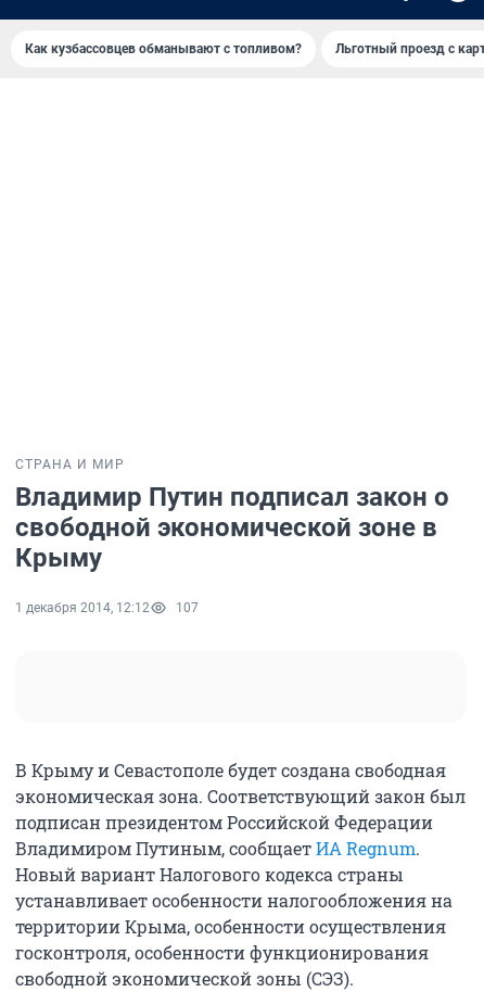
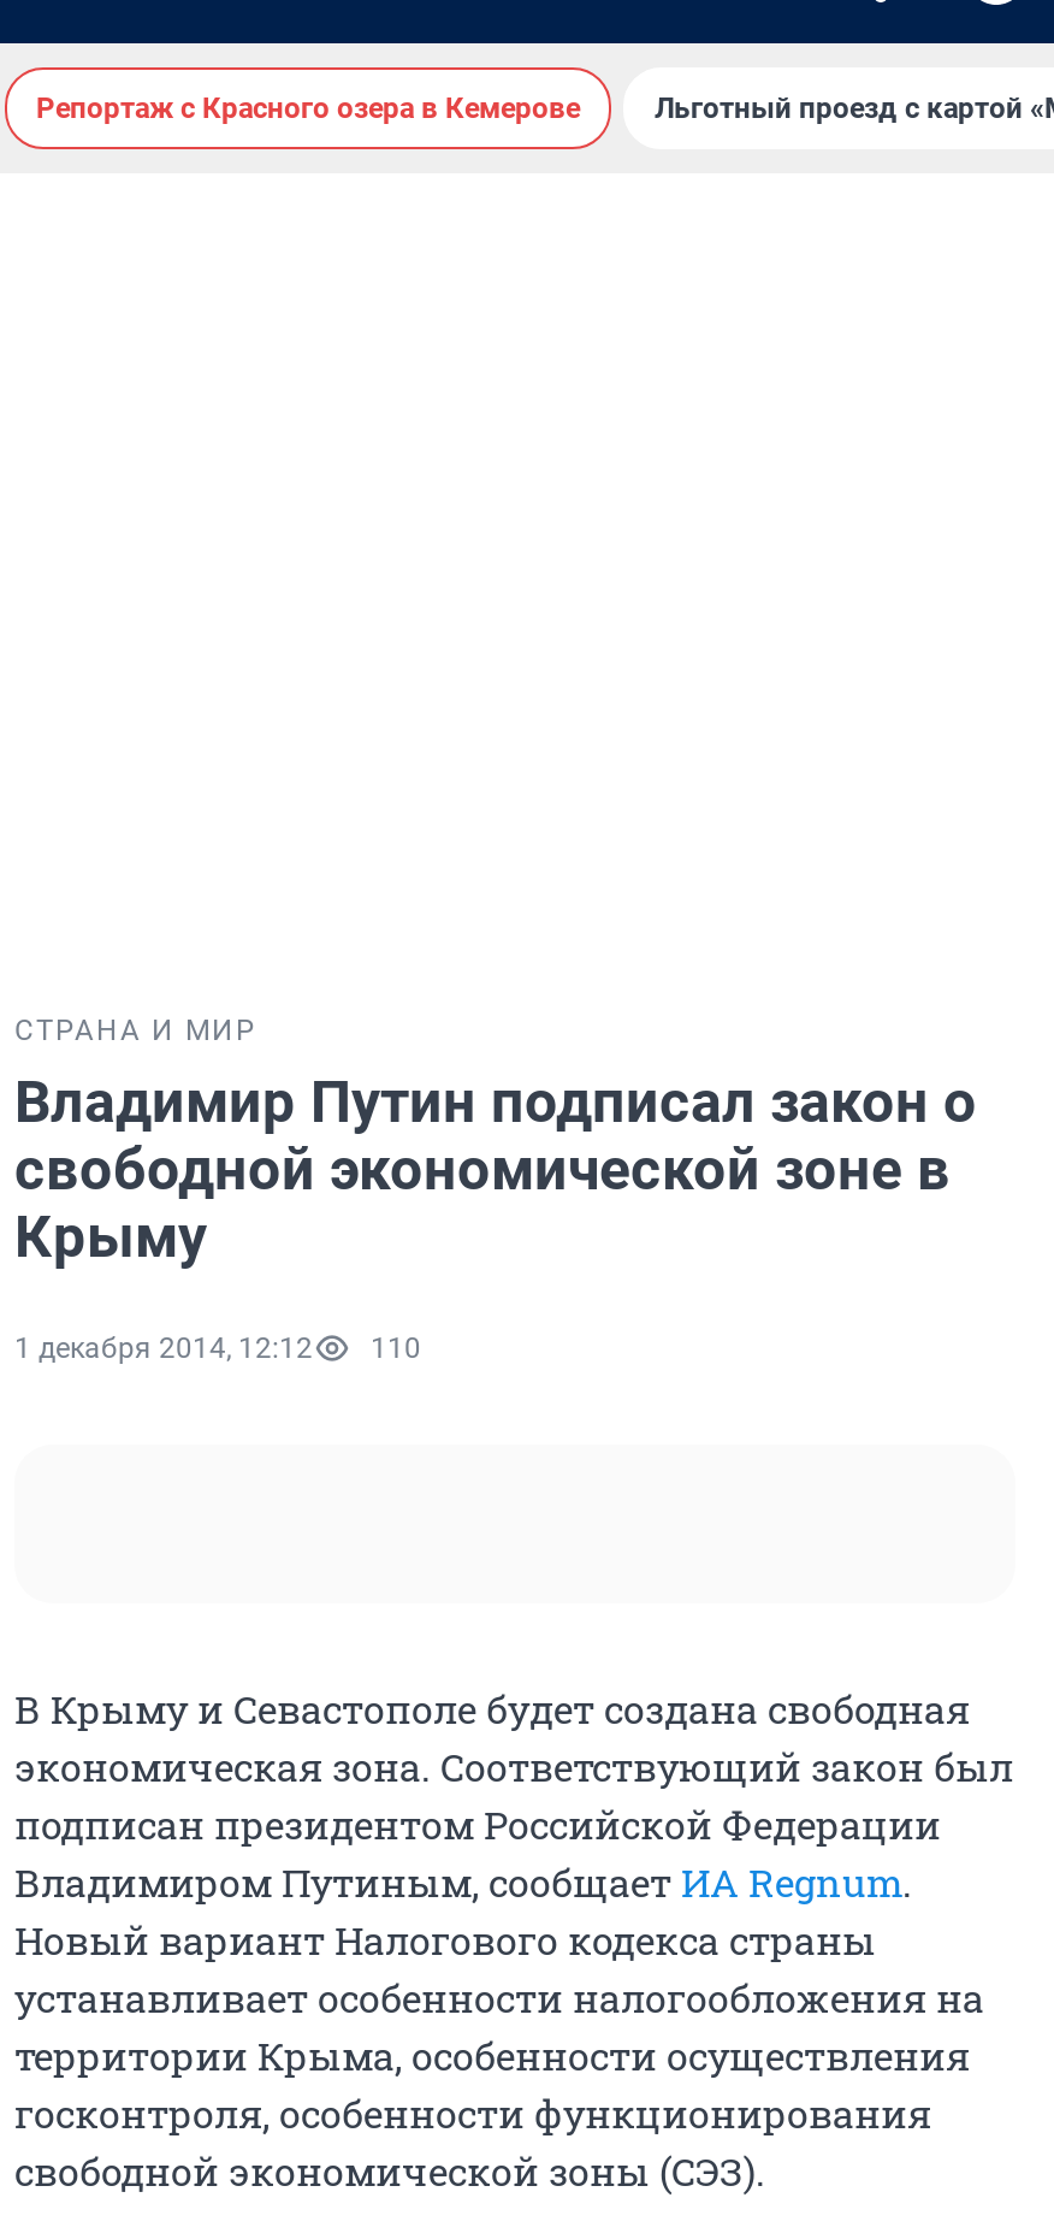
[25,41,302,56] Как кузбассовцев обманывают с топливом? -> [36,91,580,125] Репортаж с Красного озера в Кемерове
[15,600,199,615] 1 декабря 2014, 12:12 107 -> [14,1332,421,1365] 1 декабря 2014, 12:12 110

